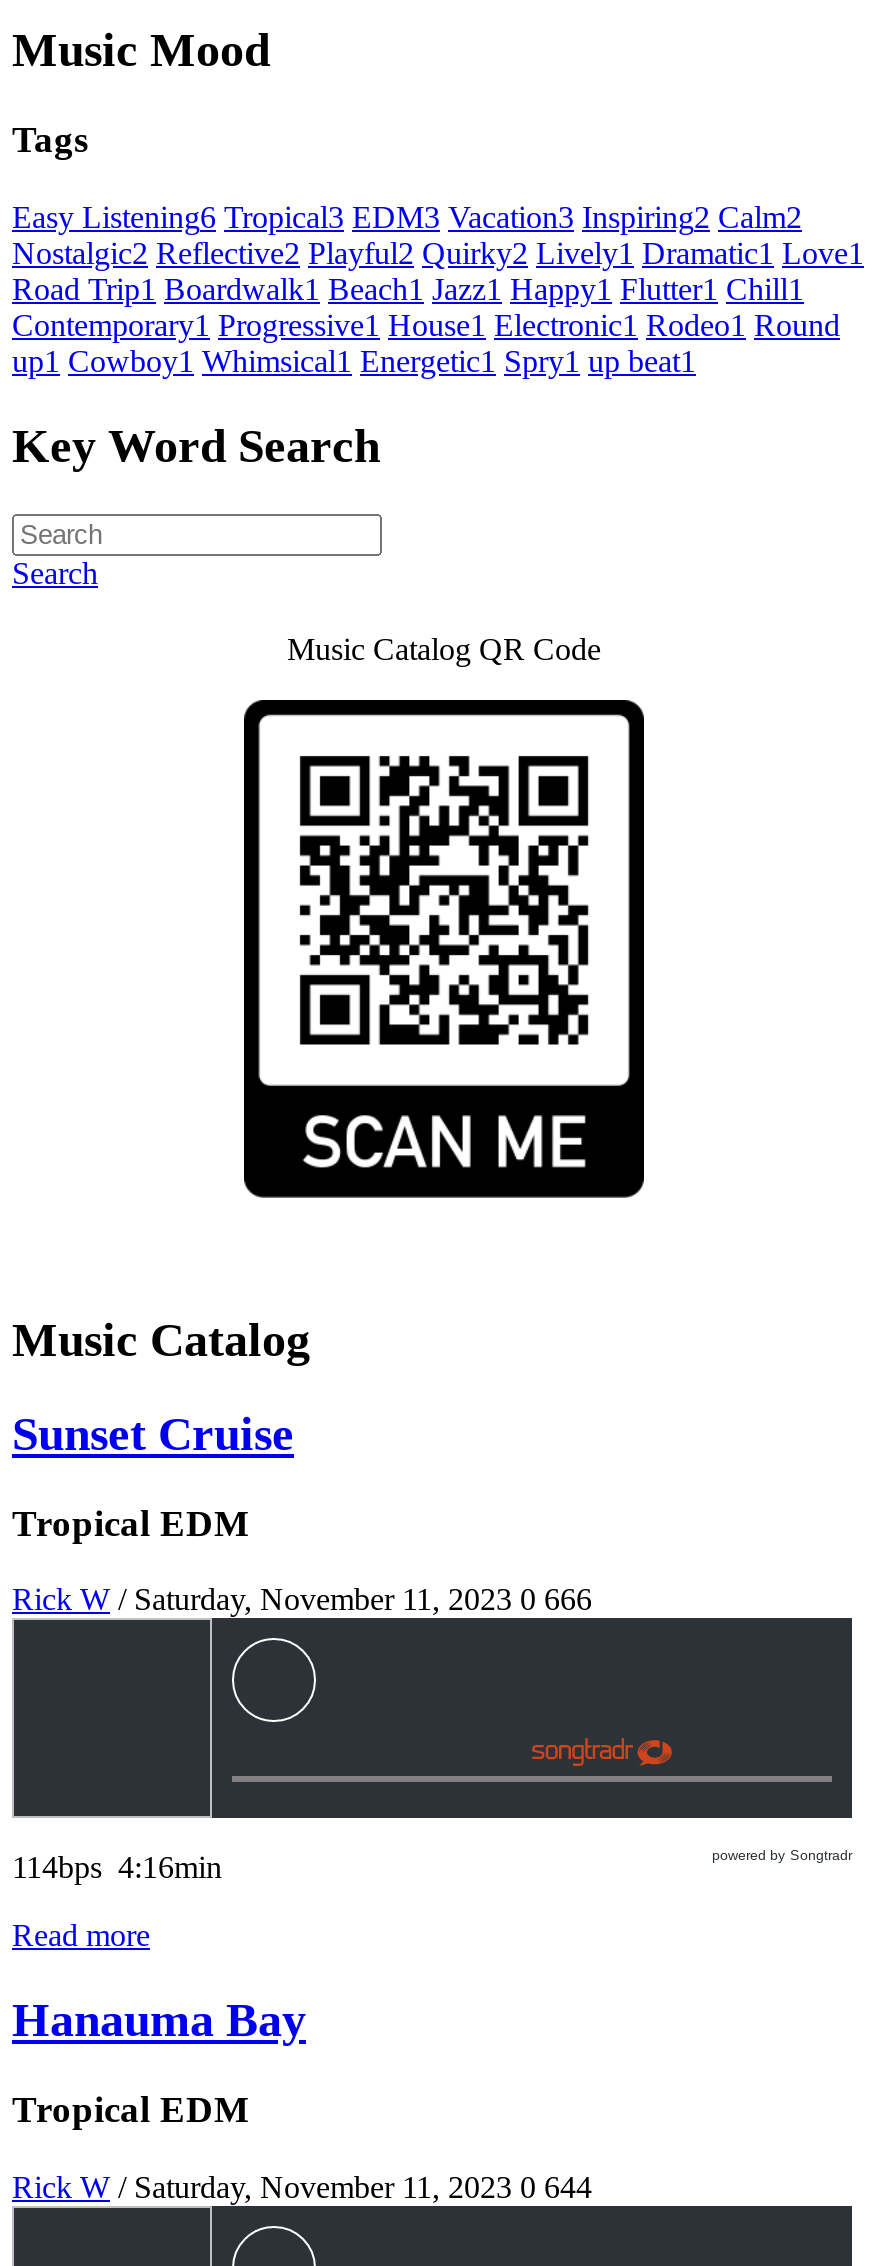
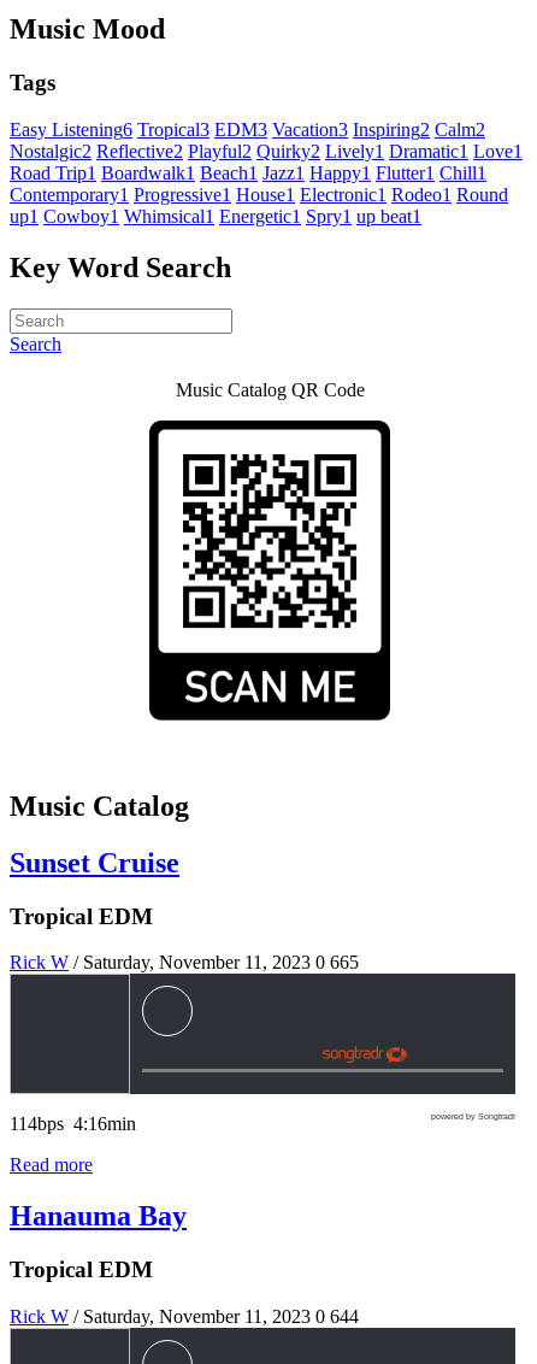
[12,1582,592,1616] Rick W / Saturday, November 11, 2023 0 666 -> [10,952,359,973] Rick W / Saturday, November 11, 2023 0 665

